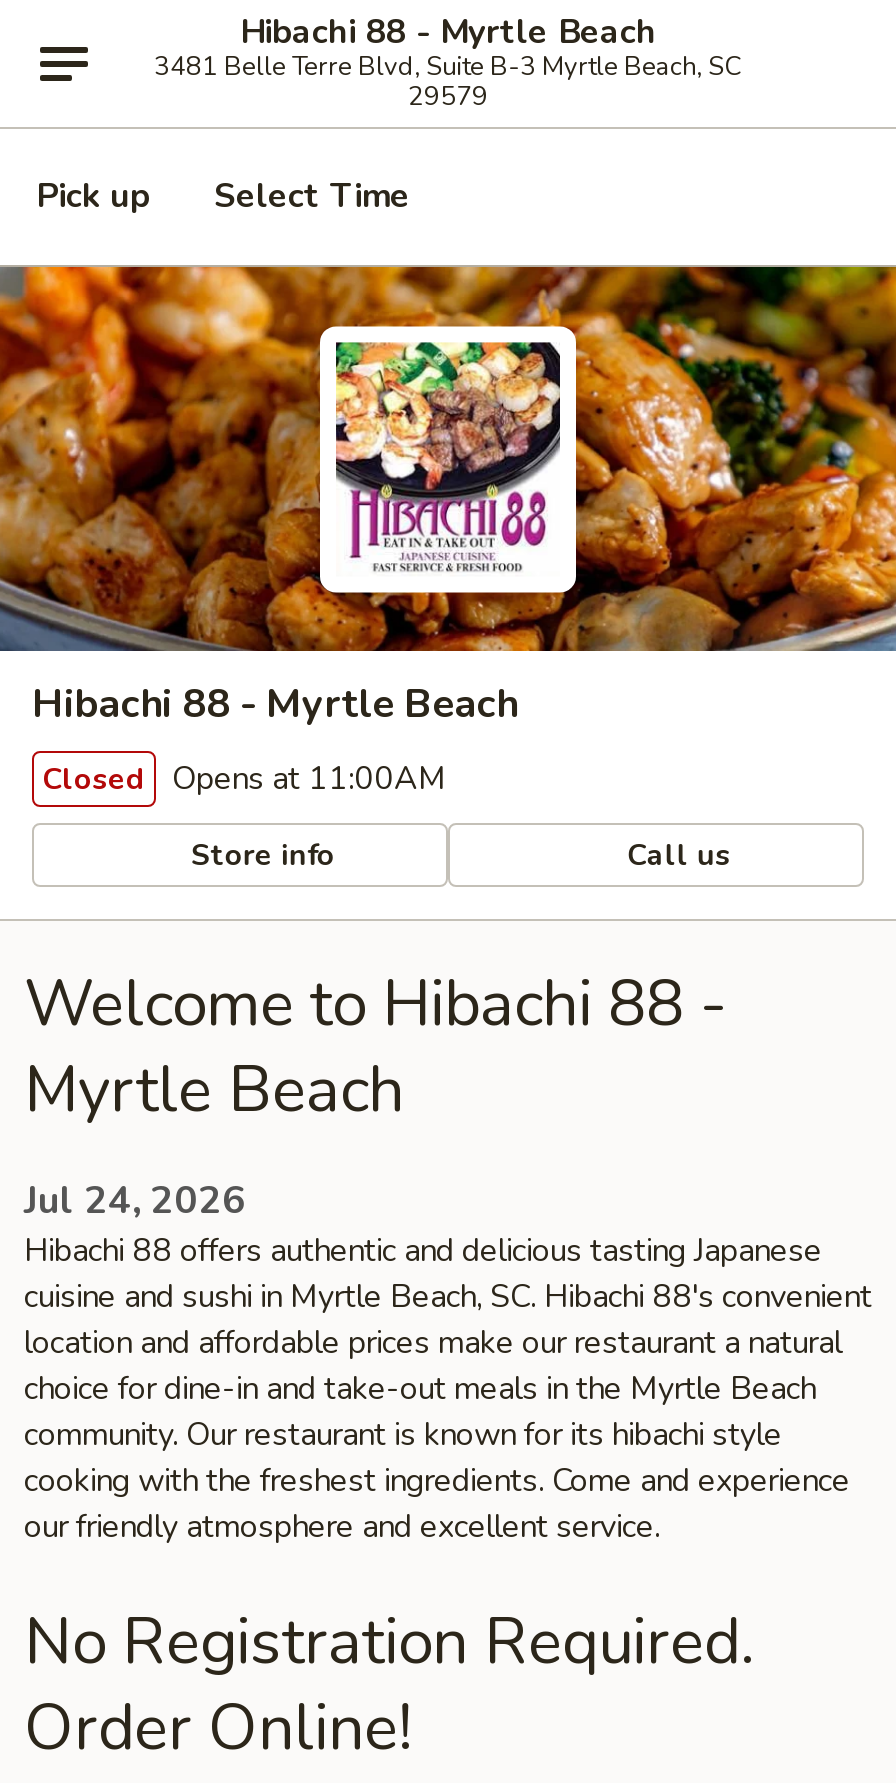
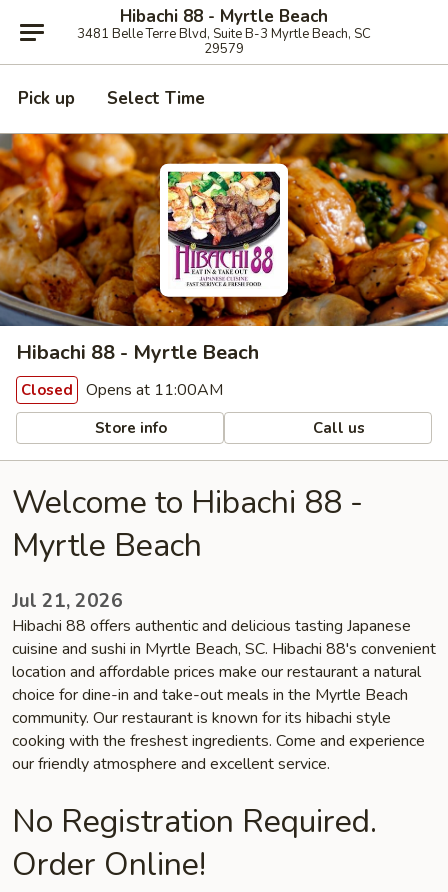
[24,1175,246,1227] Jul 24, 2026 -> [12,588,123,614] Jul 21, 2026

